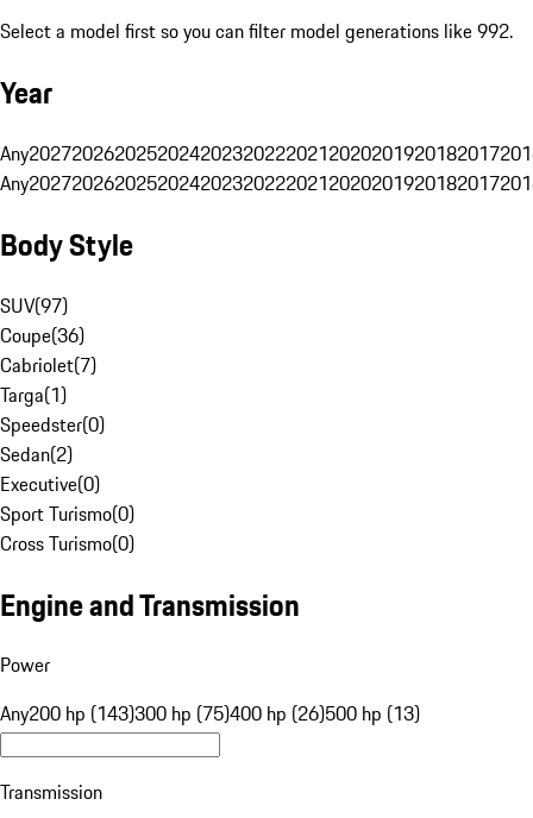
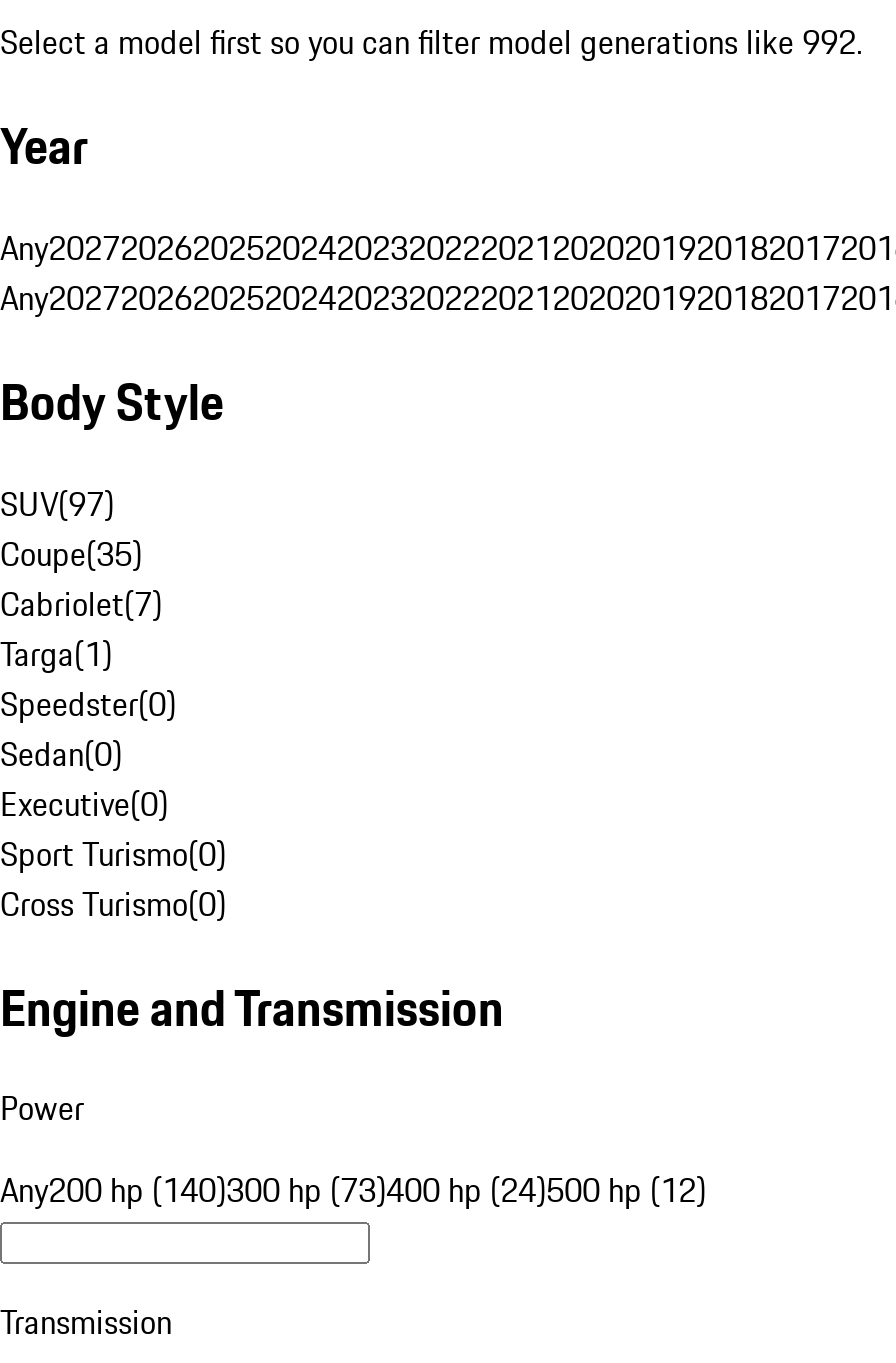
[0,321,84,349] Coupe(36) -> [0,529,142,577] Coupe(35)
[0,439,73,468] Sedan(2) -> [0,729,122,777] Sedan(0)
[0,700,420,728] Any200 hp (143)300 hp (75)400 hp (26)500 hp (13) -> [0,1167,706,1215] Any200 hp (140)300 hp (73)400 hp (24)500 hp (12)

